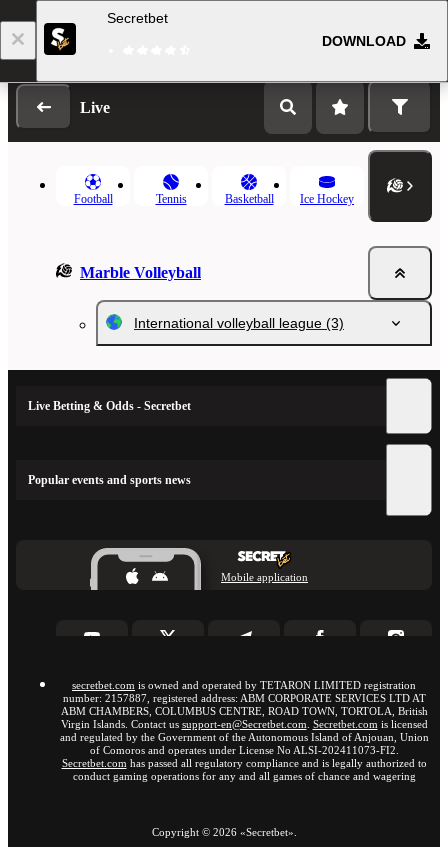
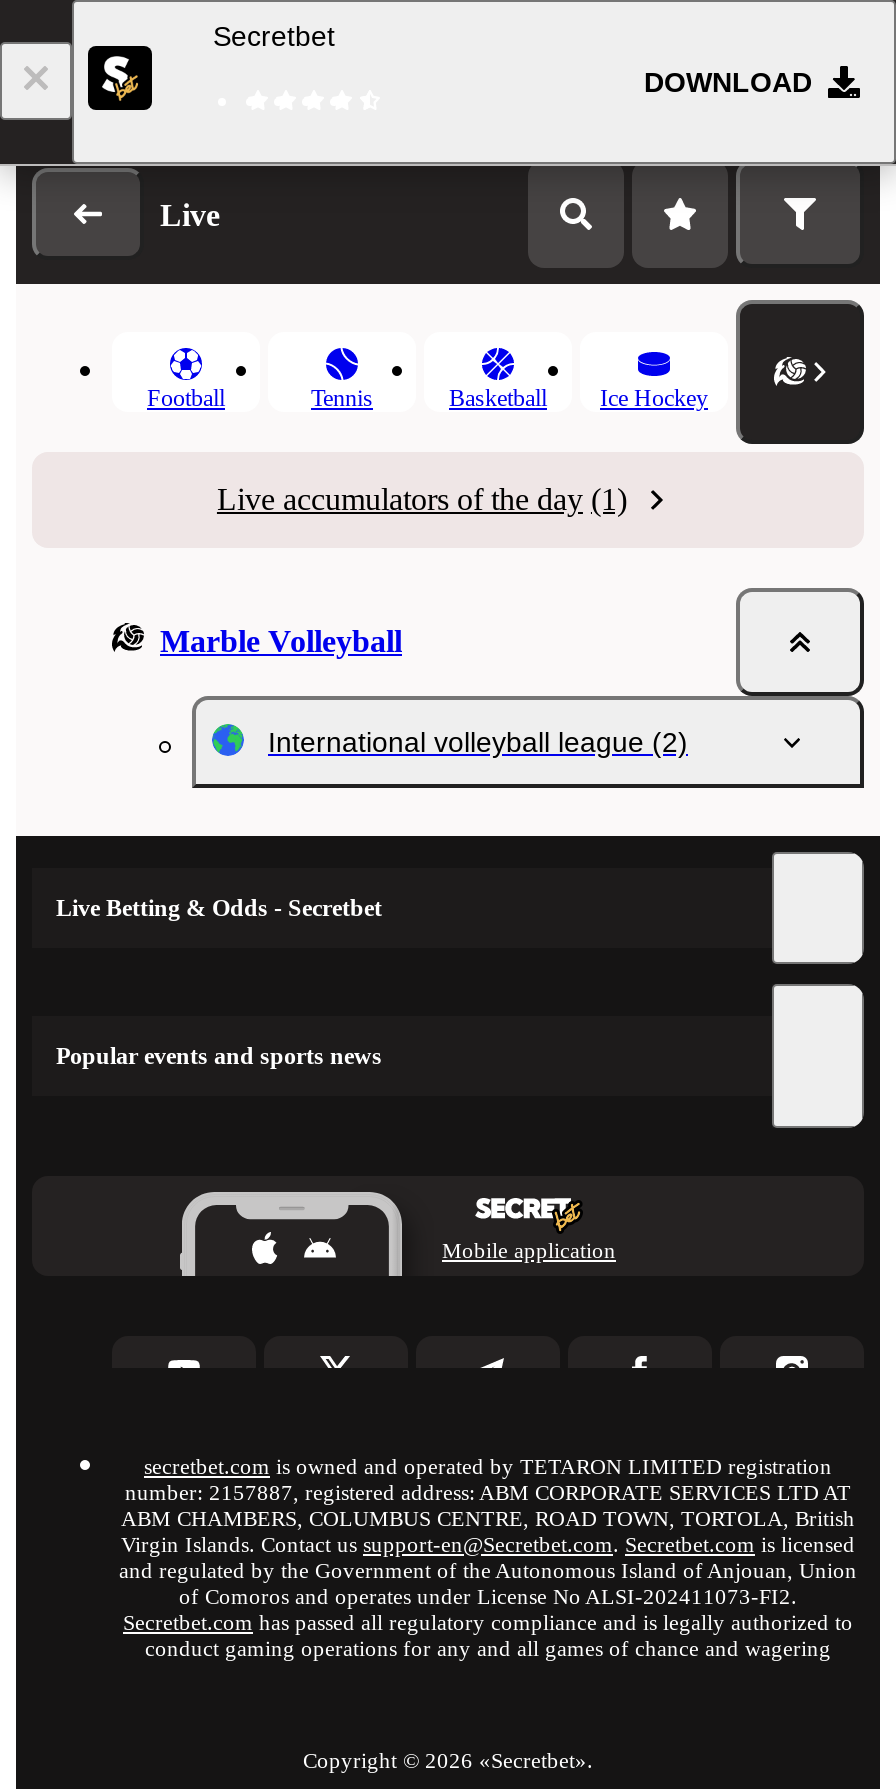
none -> [217,482,627,516] Live accumulators of the day (1)
[134,315,344,331] International volleyball league (3) -> [268,726,688,758] International volleyball league (2)

